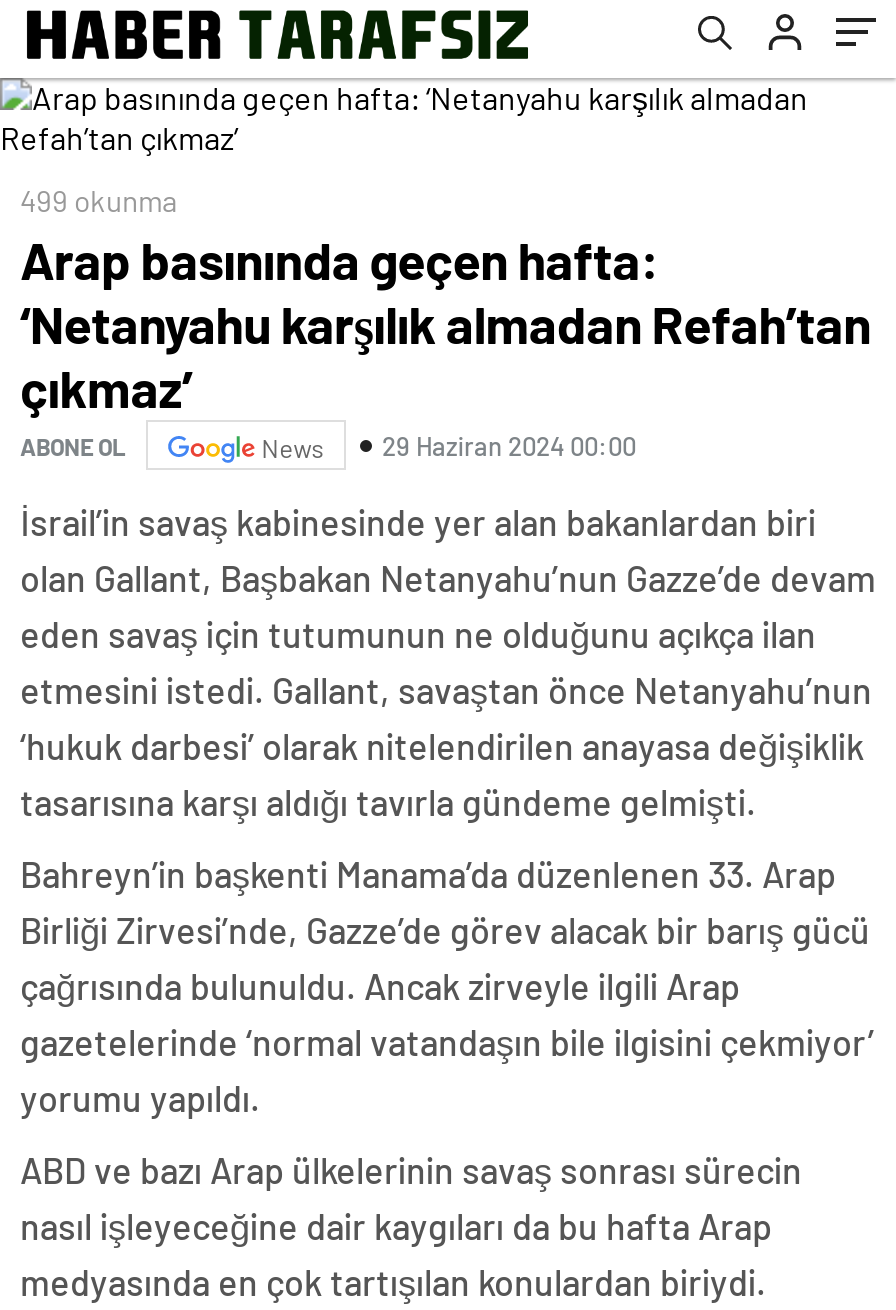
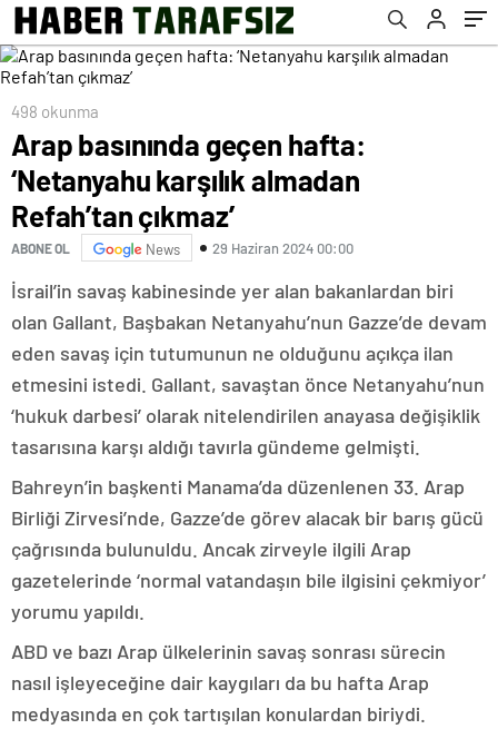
[20,182,178,218] 499 okunma -> [11,101,99,121] 498 okunma

